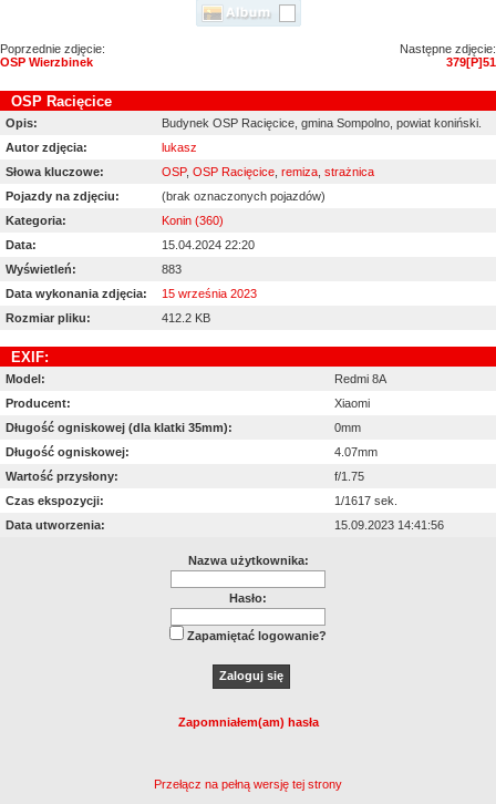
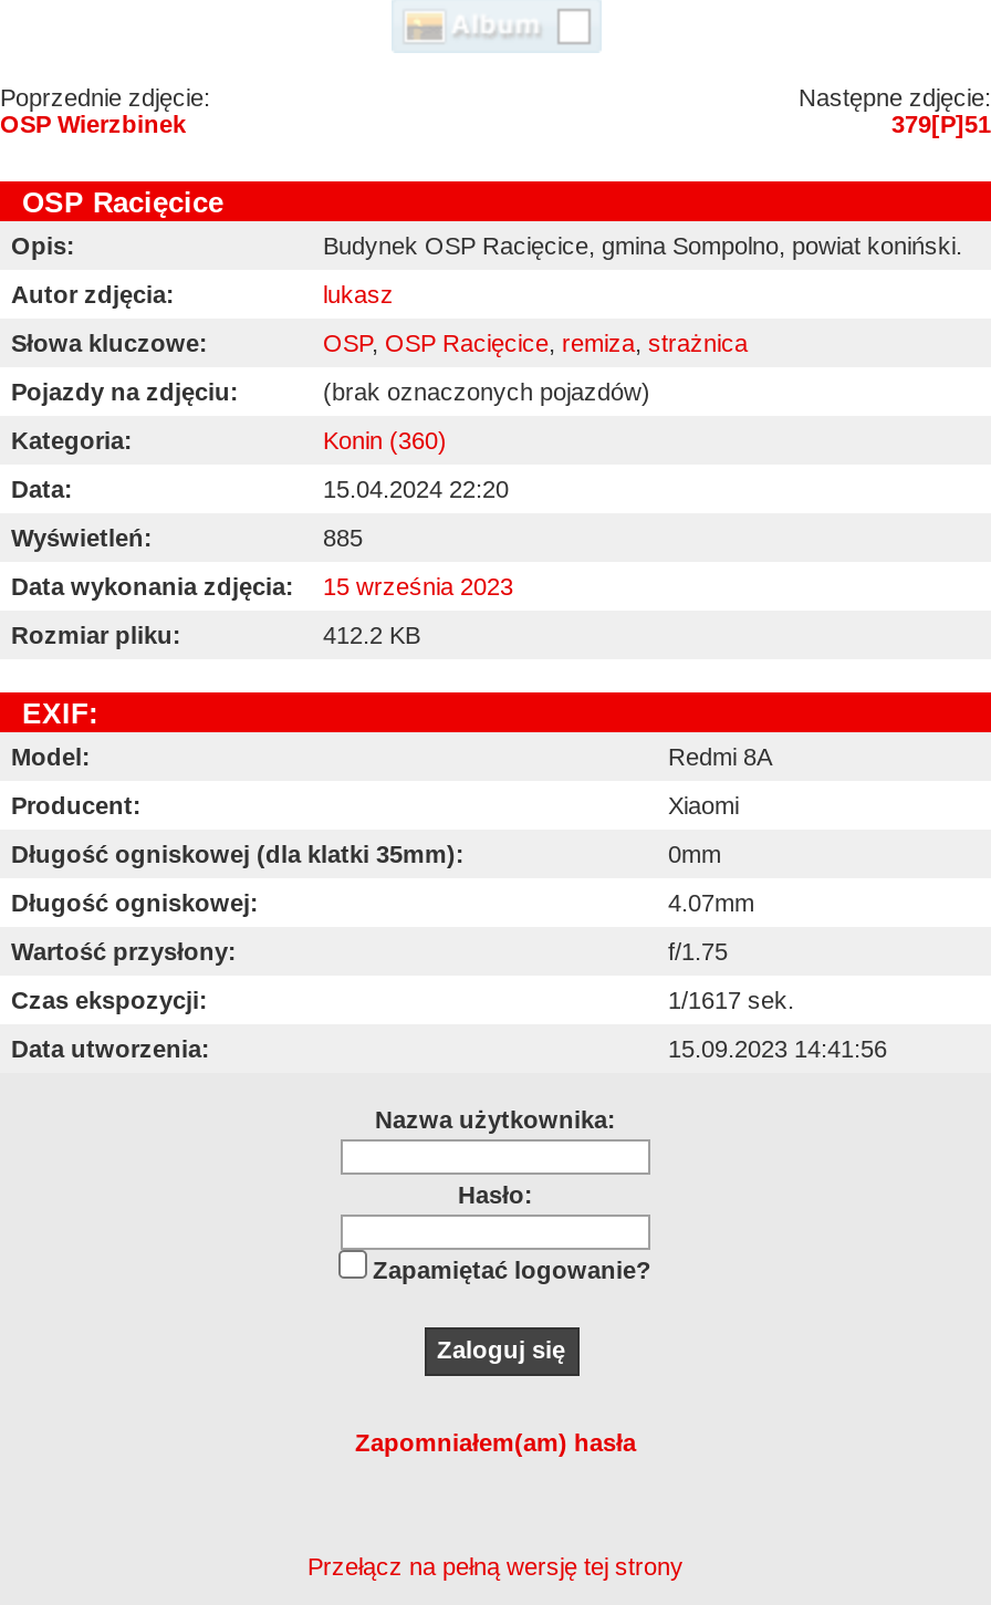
[162,262,182,275] 883 -> [323,523,363,550] 885

